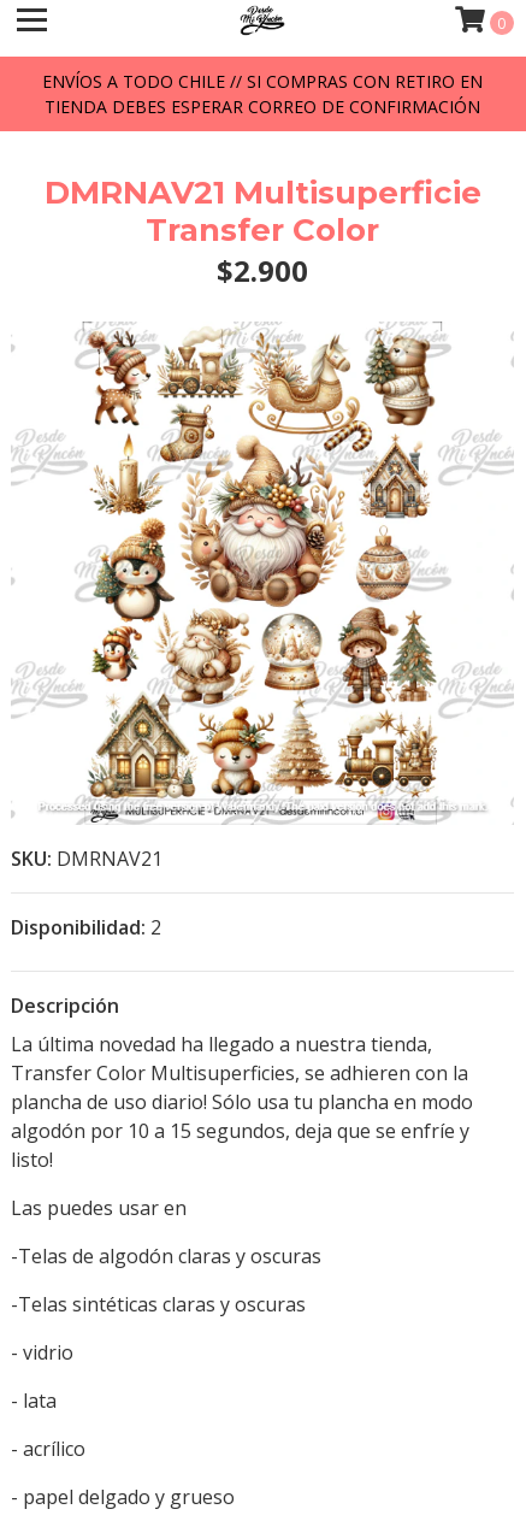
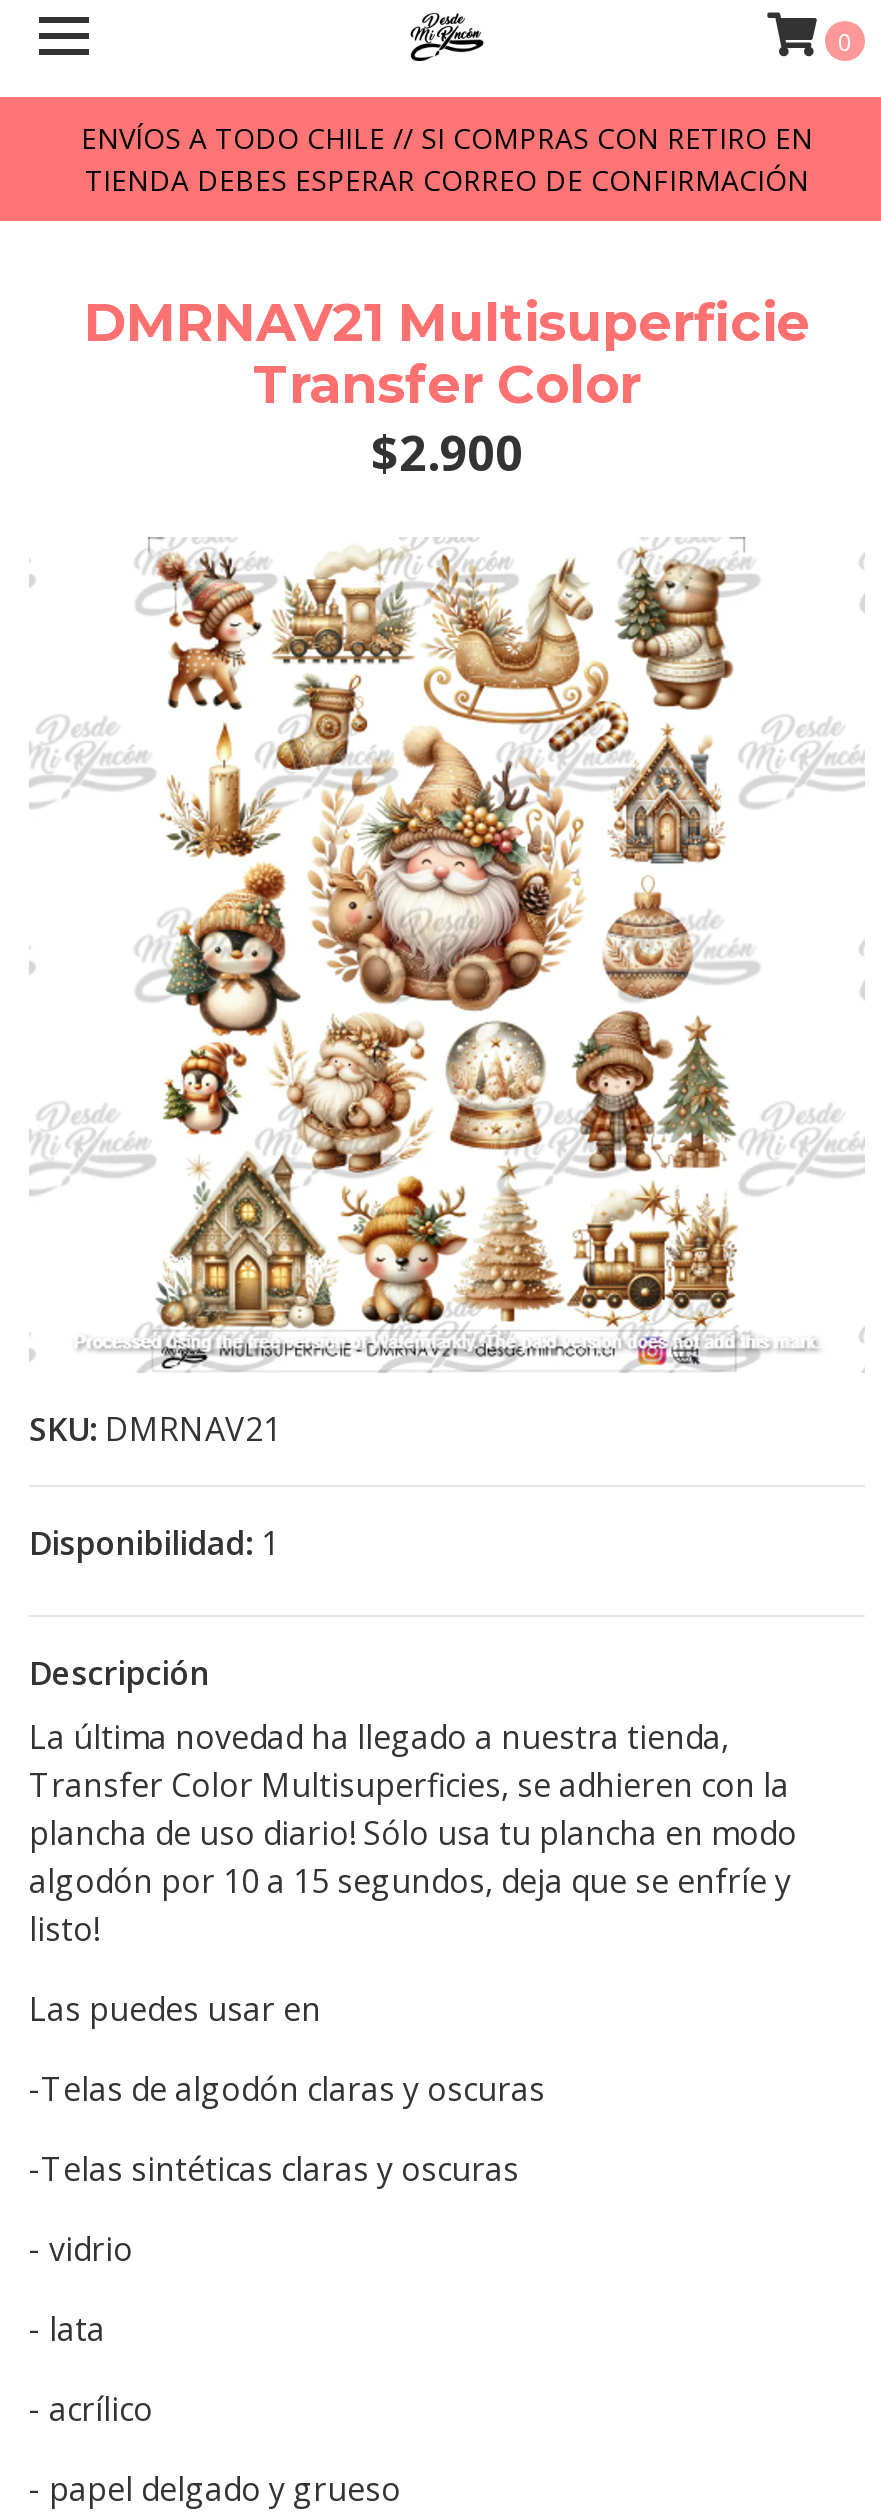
[11,914,161,941] Disponibilidad: 2 -> [29,1521,279,1565] Disponibilidad: 1

